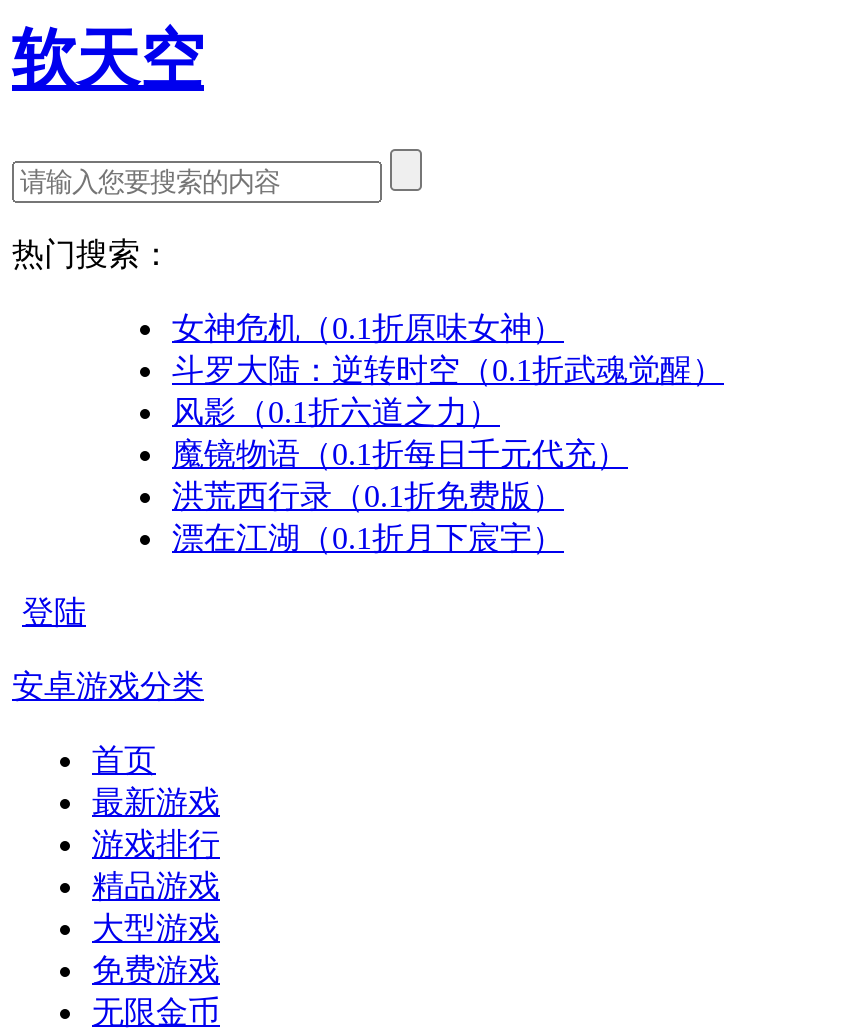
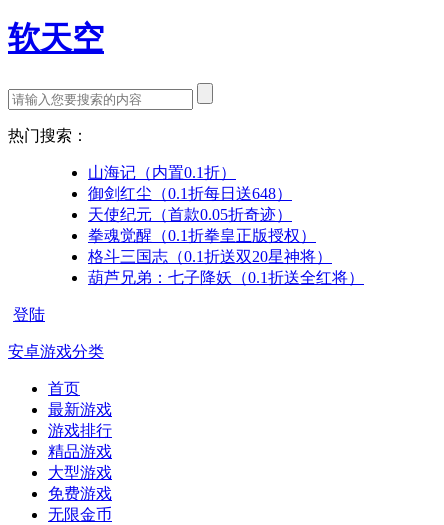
[172,311,724,555] 女神危机（0.1折原味女神） | 斗罗大陆：逆转时空（0.1折武魂觉醒） | 风影（0.1折六道之力） | 魔镜物语（0.1折每日千元代充） | 洪荒西行录（0.1折免费版） | 漂在江湖（0.1折月下宸宇） -> [88,164,364,286] 山海记（内置0.1折） | 御剑红尘（0.1折每日送648） | 天使纪元（首款0.05折奇迹） | 拳魂觉醒（0.1折拳皇正版授权） | 格斗三国志（0.1折送双20星神将） | 葫芦兄弟：七子降妖（0.1折送全红将）

